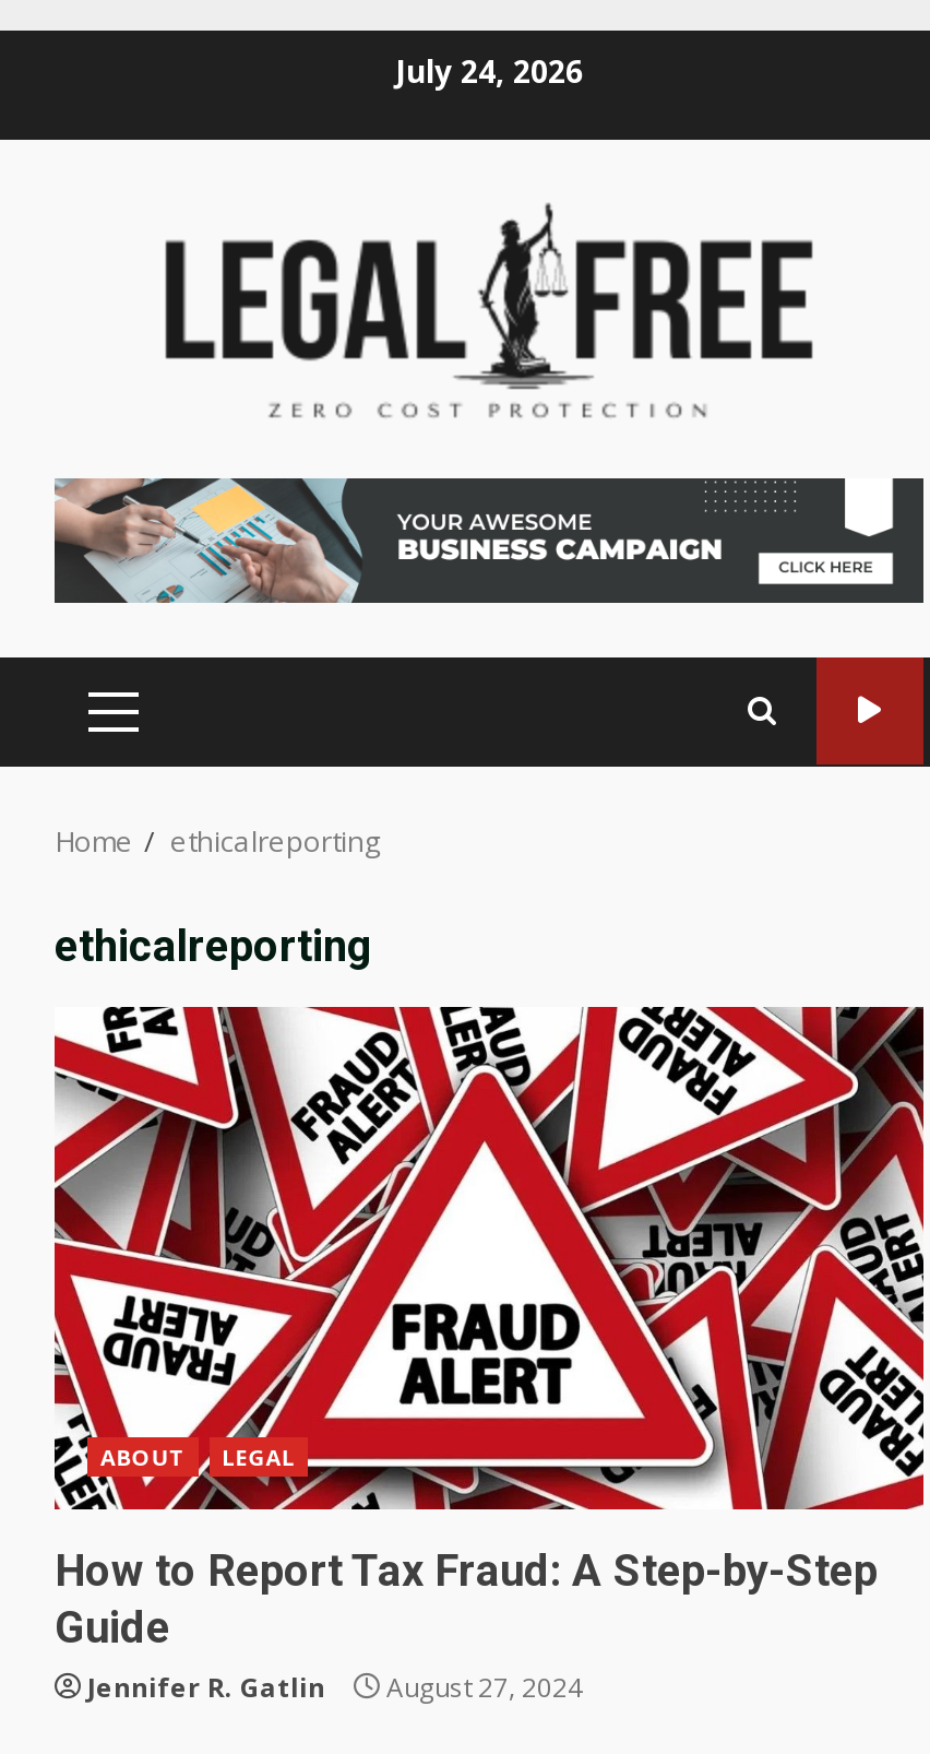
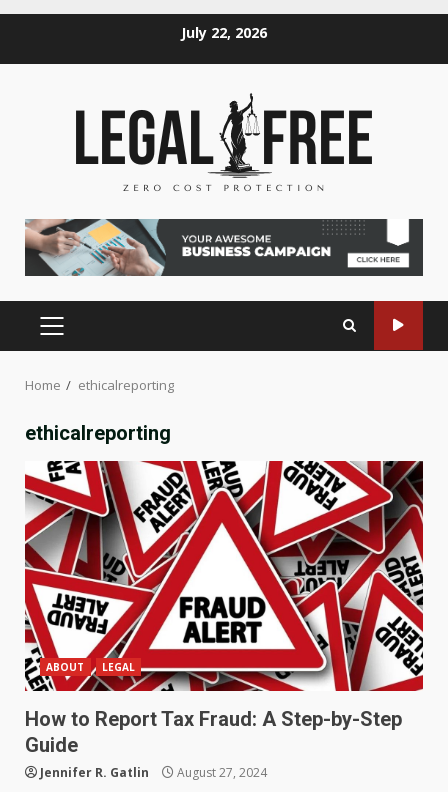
[395,49,583,91] July 24, 2026 -> [181,22,267,41] July 22, 2026

